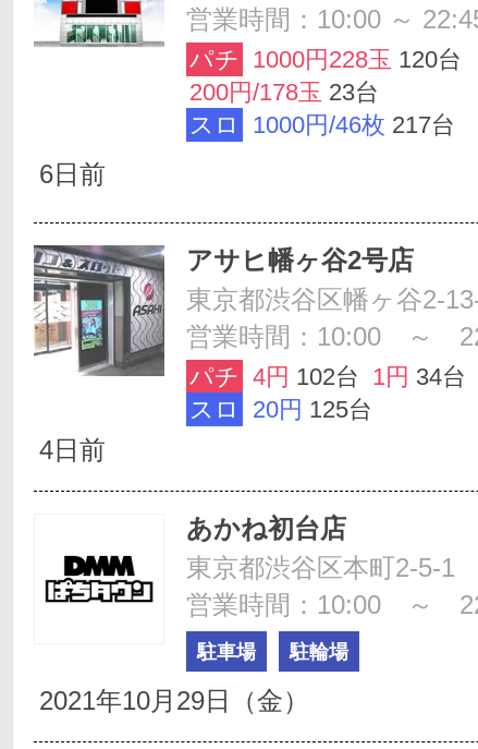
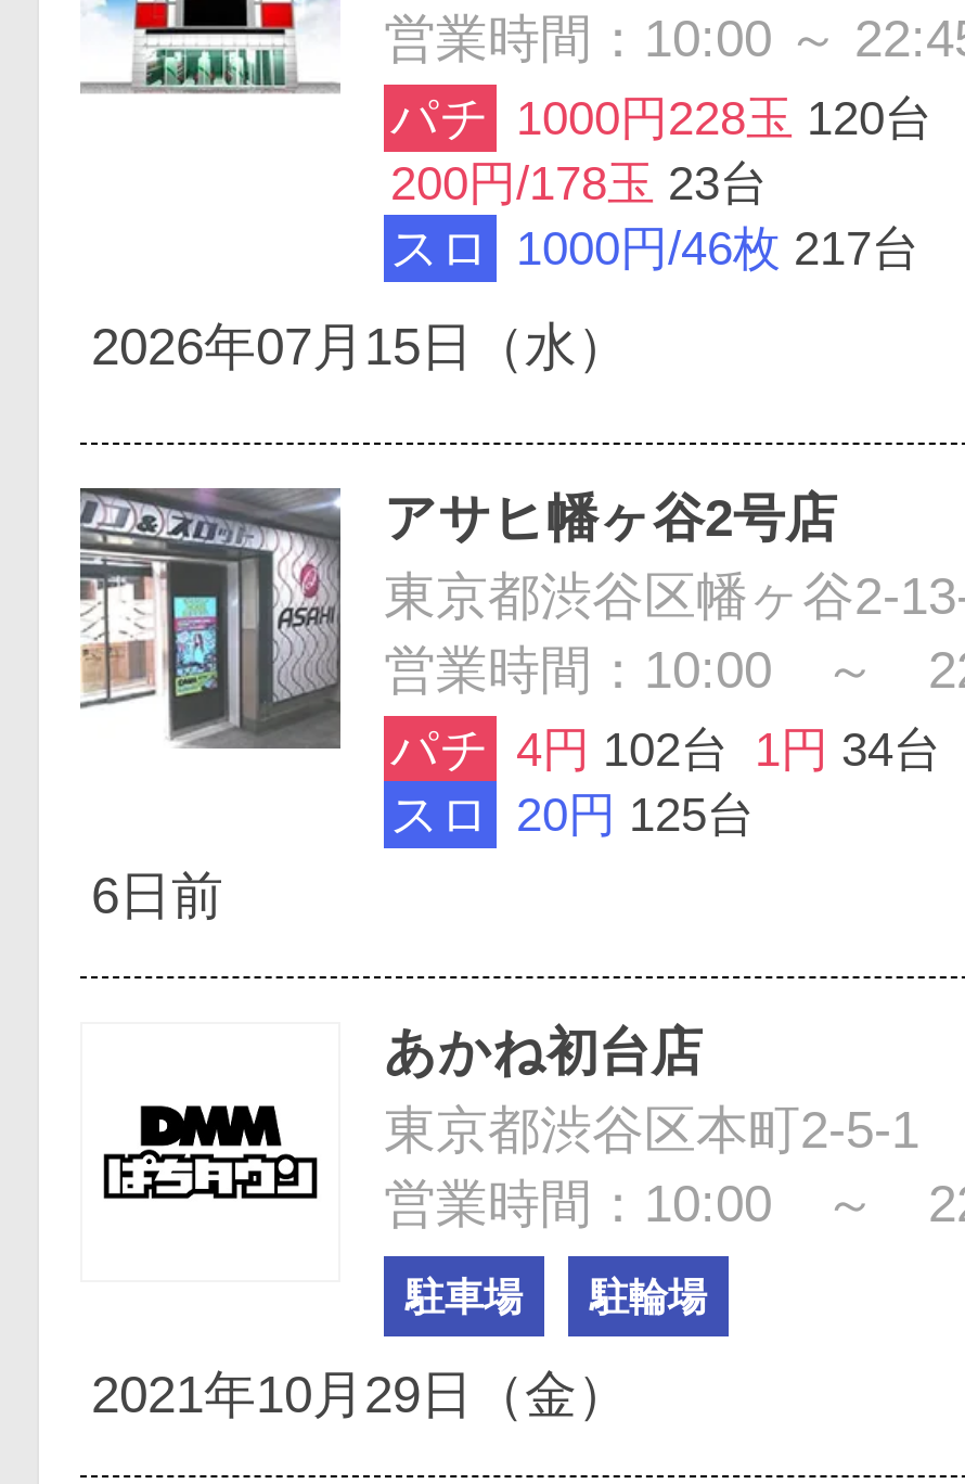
[39,159,106,188] 6日前 -> [91,316,629,374] 2026年07月15日（水）
[39,435,106,464] 4日前 -> [91,866,223,924] 6日前

